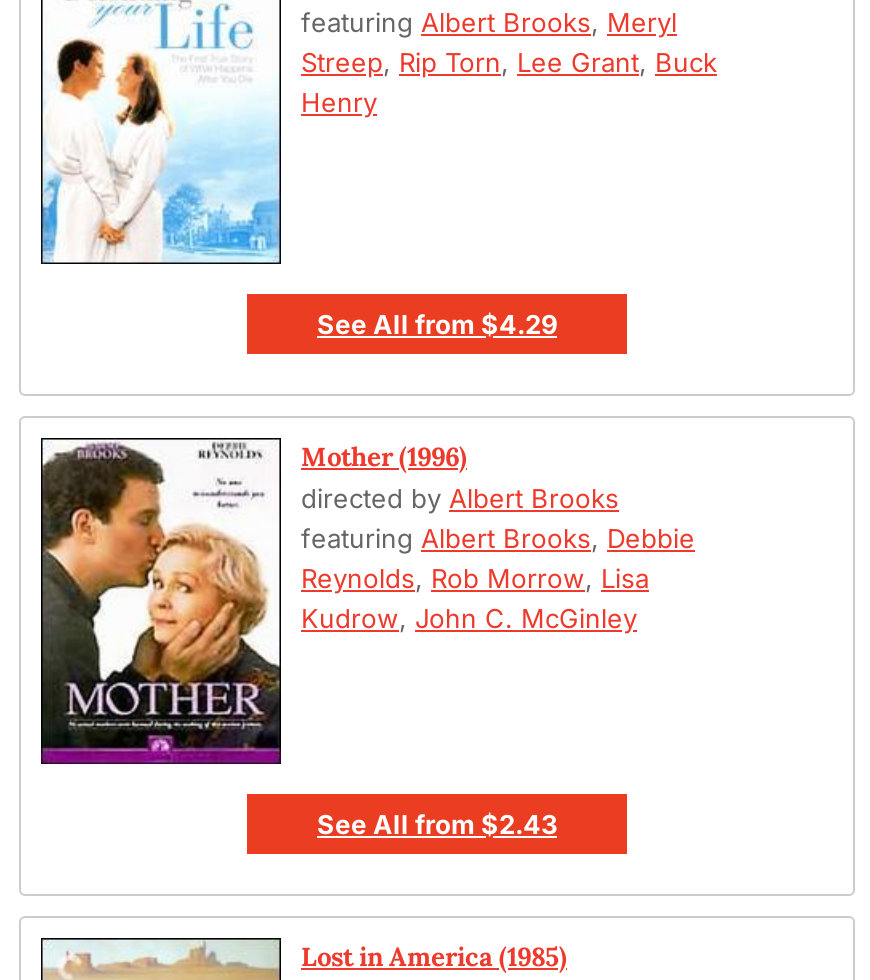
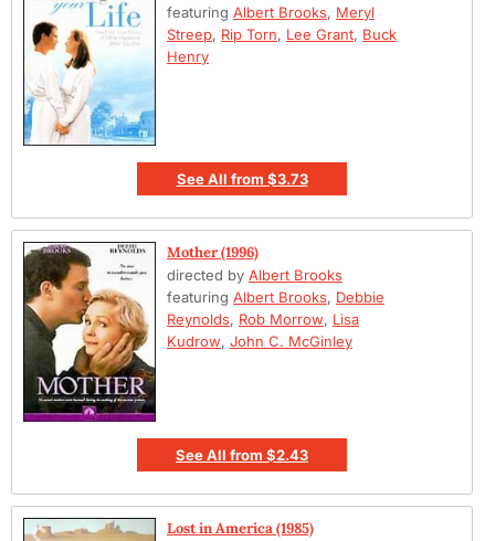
[317,308,557,340] See All from $4.29 -> [176,170,308,188] See All from $3.73

